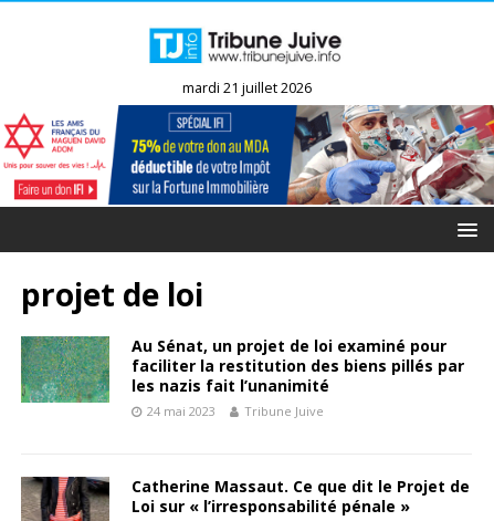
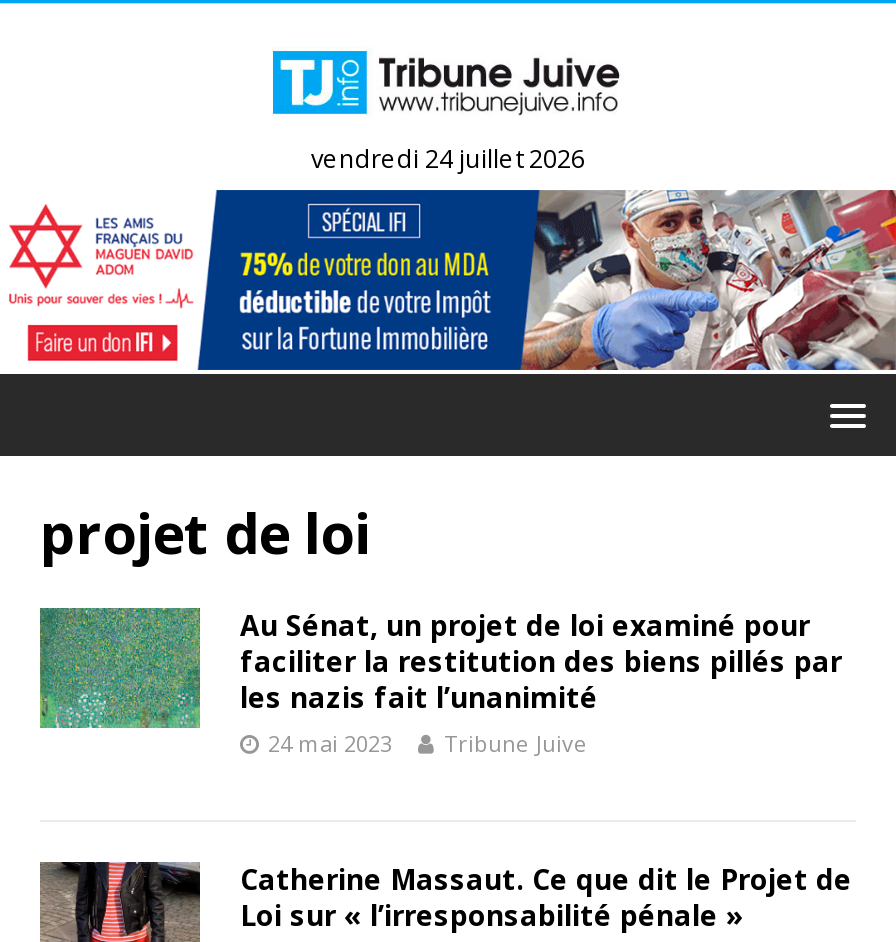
[182,79,311,98] mardi 21 juillet 2026 -> [311,143,585,177] vendredi 24 juillet 2026

